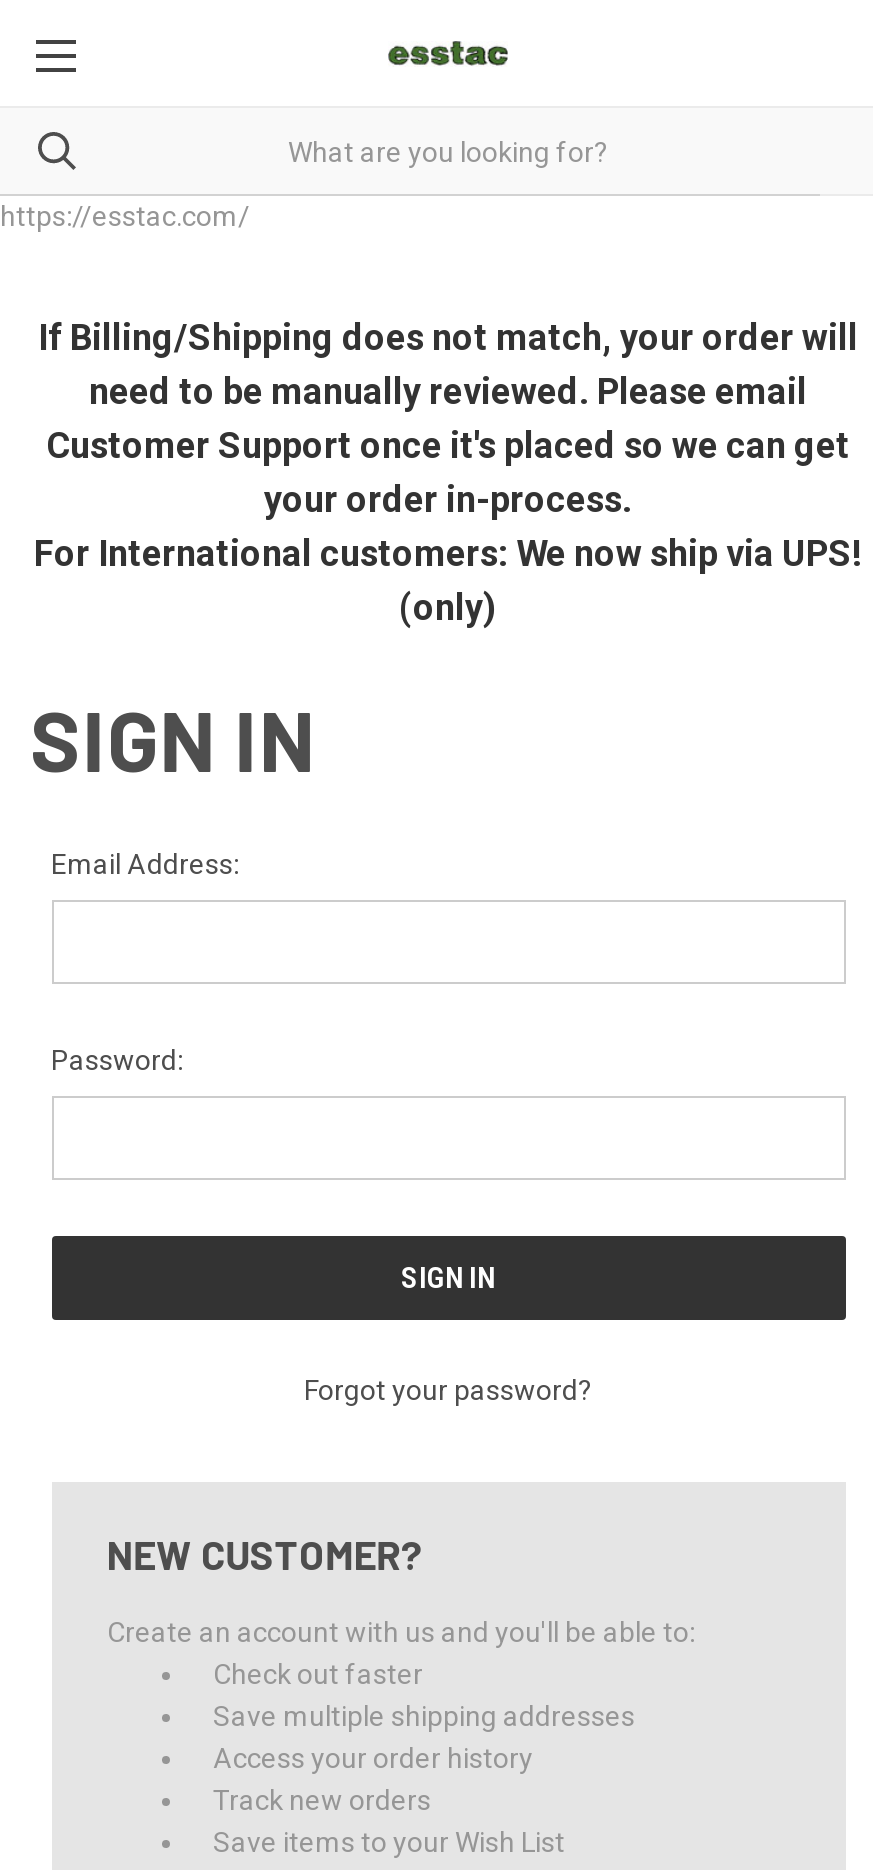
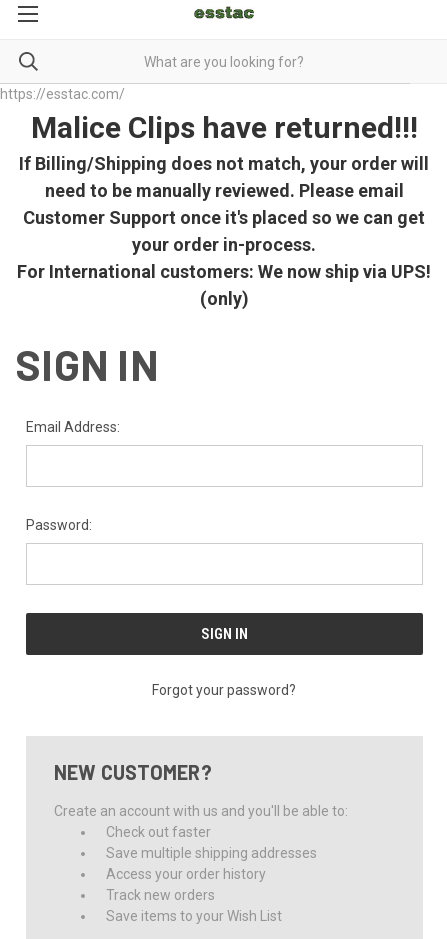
none -> [30,110,417,145] Malice Clips have returned!!!

